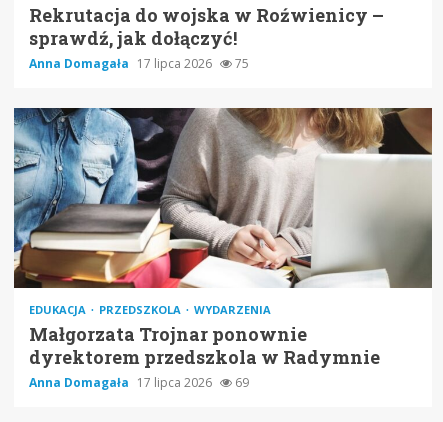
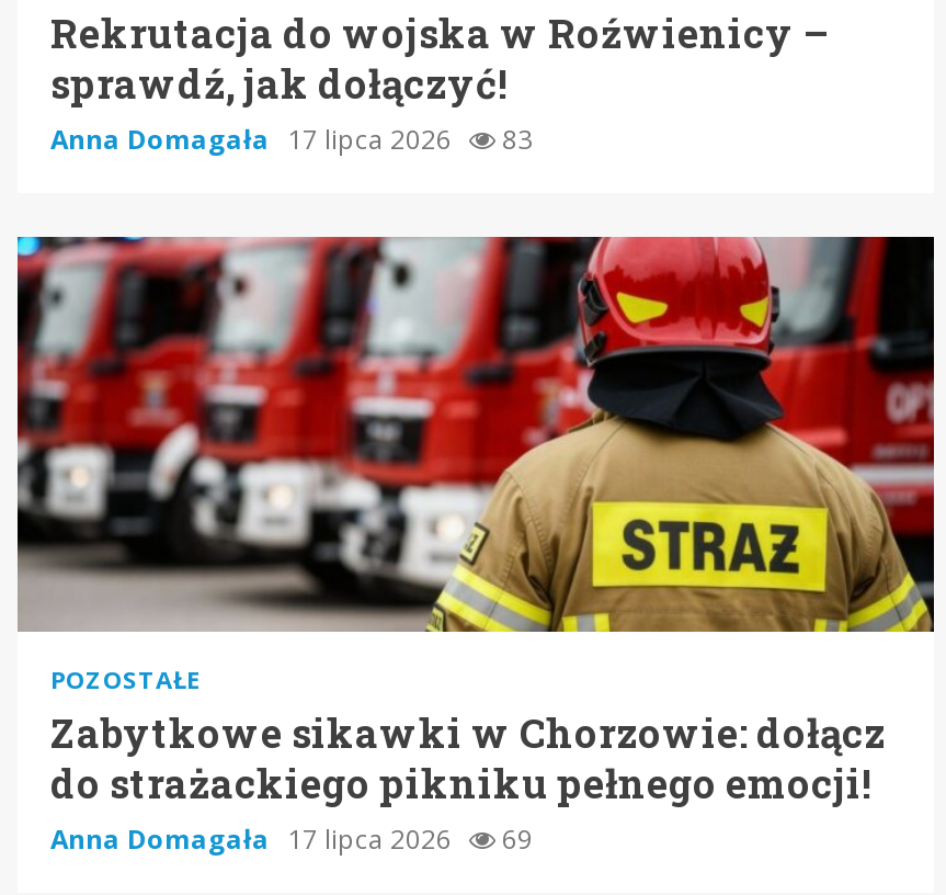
[29,55,249,72] Anna Domagała 17 lipca 2026 75 -> [50,121,533,158] Anna Domagała 17 lipca 2026 83
[13,107,433,369] [image] | EDUKACJA | PRZEDSZKOLA | WYDARZENIA | Małgorzata Trojnar ponownie | dyrektorem przedszkola w Radymnie -> [15,235,936,809] [image] | POZOSTAŁE | Zabytkowe sikawki w Chorzowie: dołącz | do strażackiego pikniku pełnego emocji!

